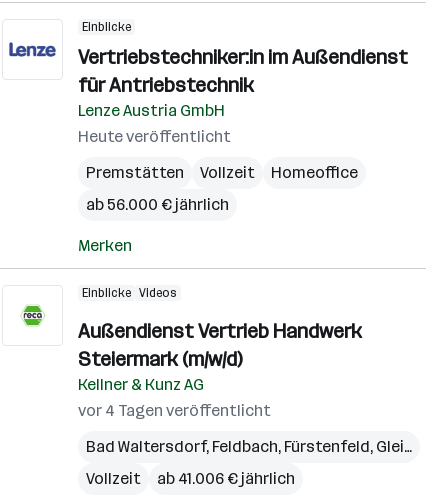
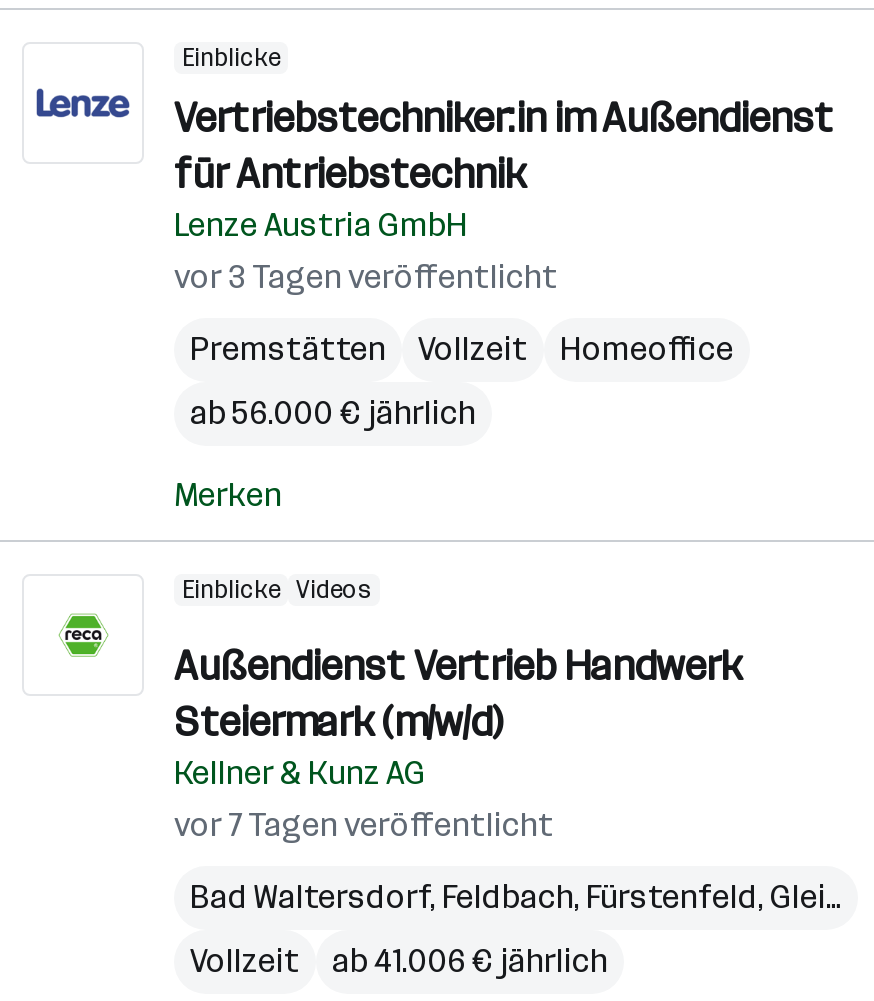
[78,127,231,146] Heute veröffentlicht -> [174,258,558,296] vor 3 Tagen veröffentlicht
[78,401,271,420] vor 4 Tagen veröffentlicht -> [174,806,554,844] vor 7 Tagen veröffentlicht

